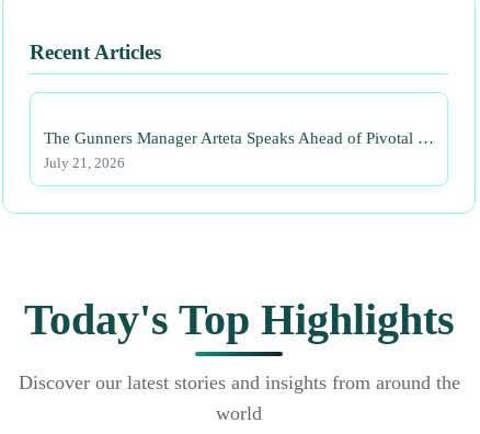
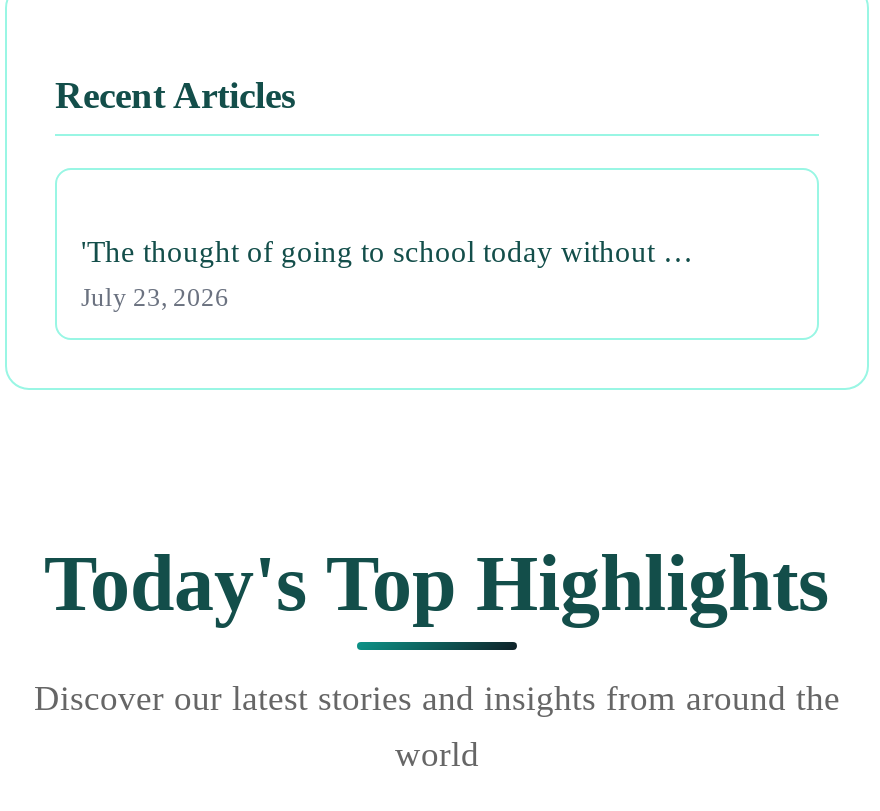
[44,128,434,147] The Gunners Manager Arteta Speaks Ahead of Pivotal … -> [81,234,693,268] 'The thought of going to school today without …
[44,156,125,171] July 21, 2026 -> [81,284,229,312] July 23, 2026

